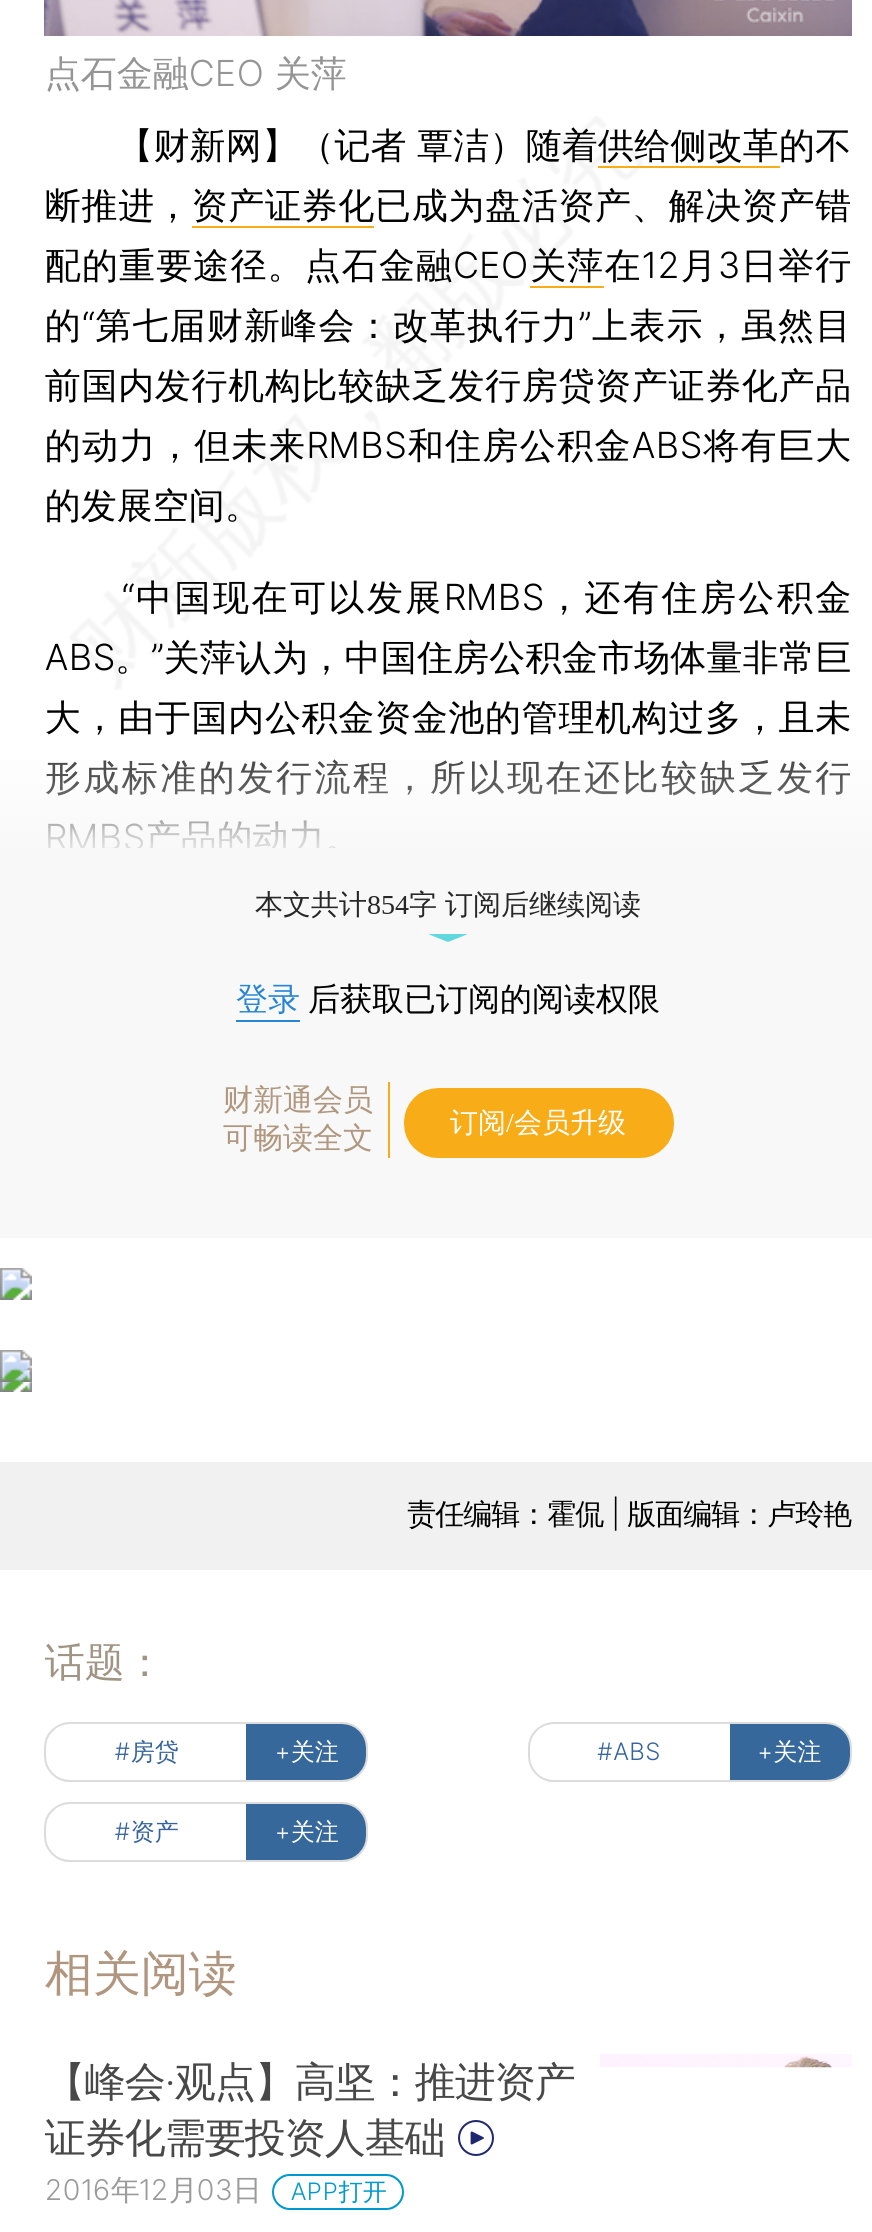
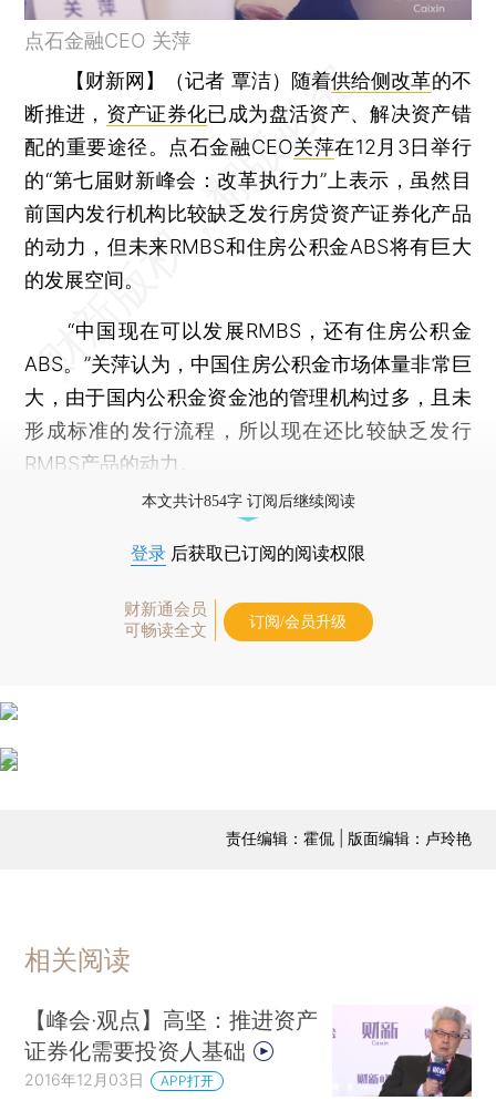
[45,1638,821,1846] 话题： | #房贷 | +关注 | #ABS | +关注 | #资产 | +关注 -> none
none -> [356,1011,473,1098] [image]

